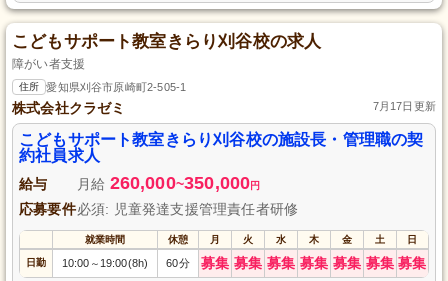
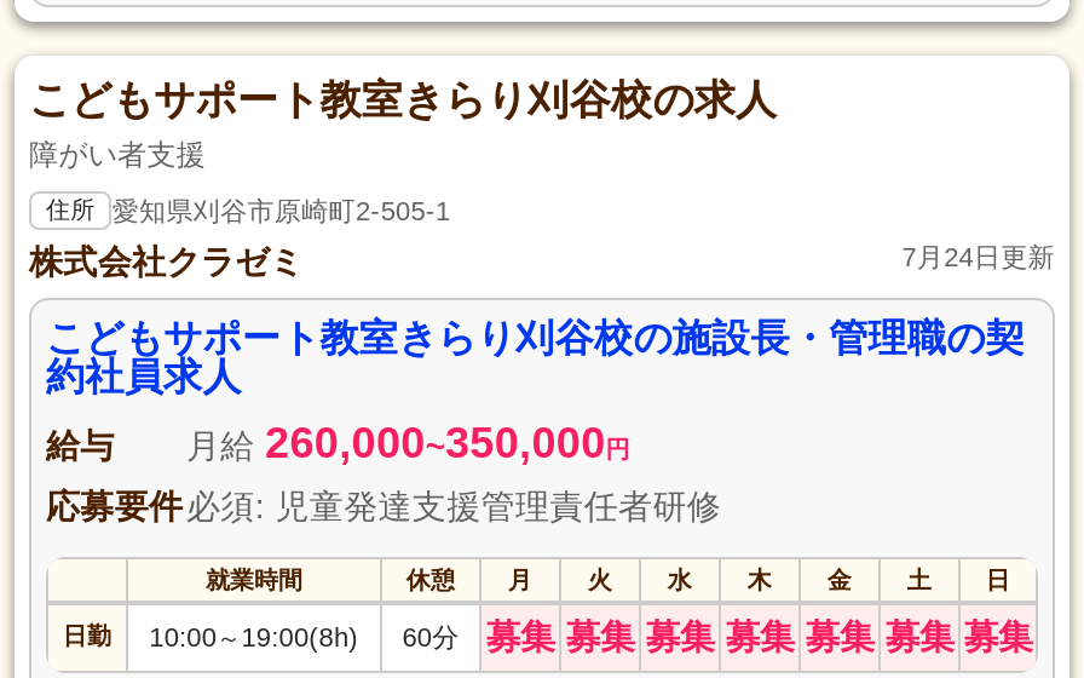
[373,100,436,112] 7月17日更新 -> [902,242,1055,271] 7月24日更新

